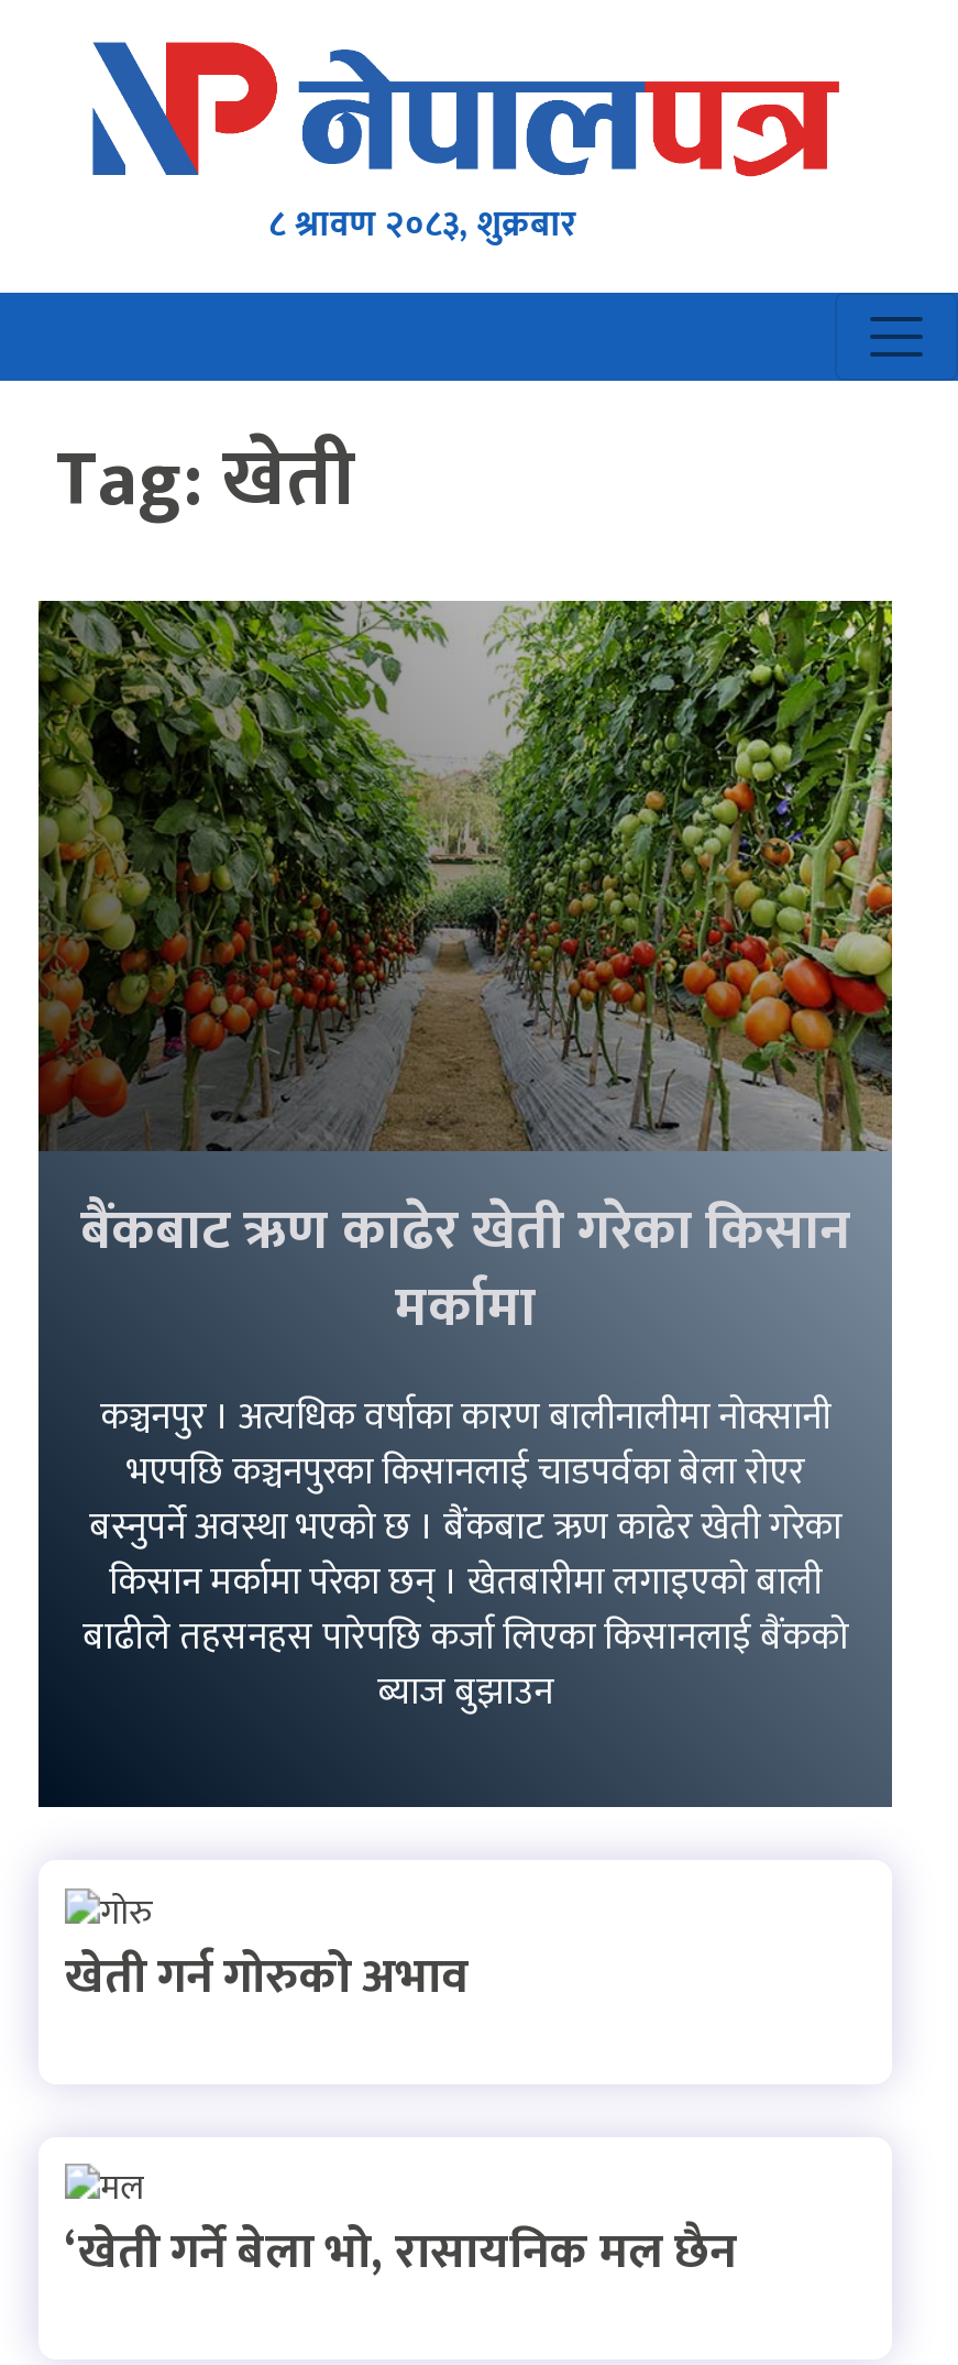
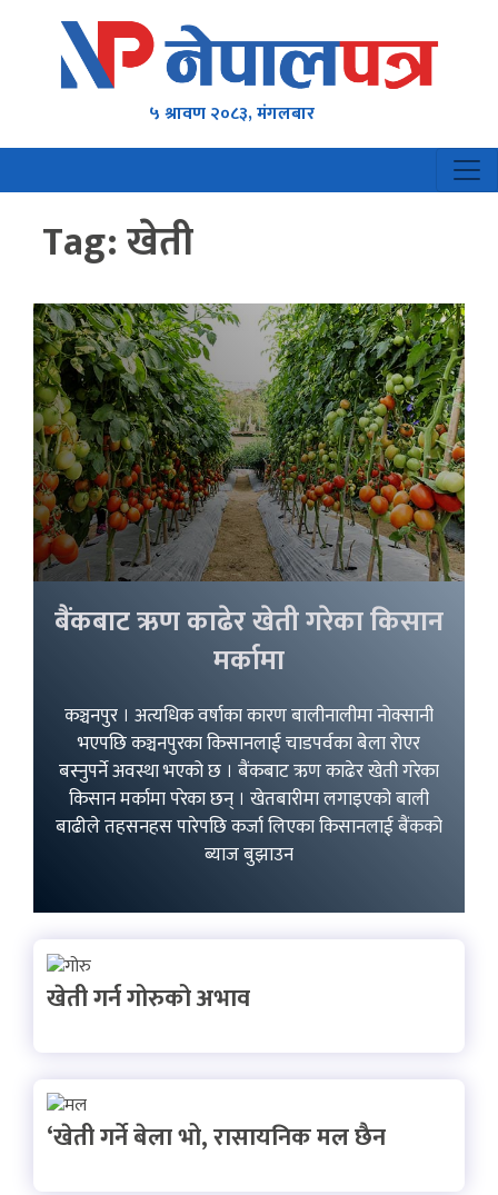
[268,197,576,256] ८ श्रावण २०८३, शुक्रबार -> [149,99,315,129] ५ श्रावण २०८३, मंगलबार

